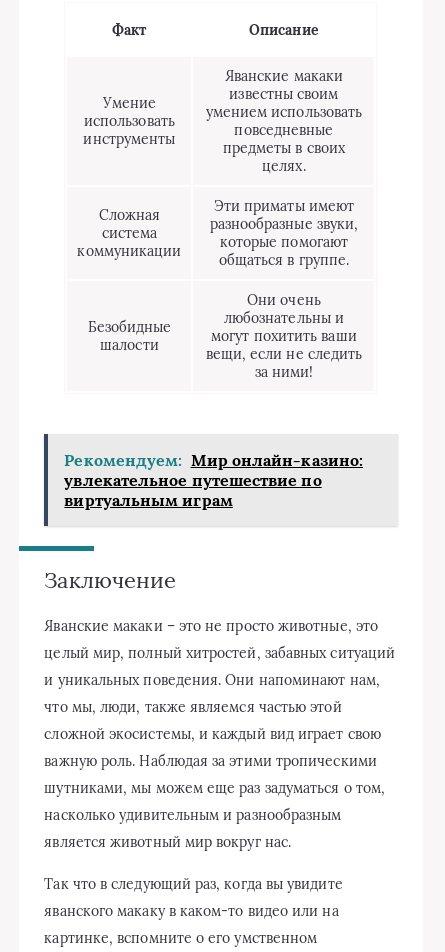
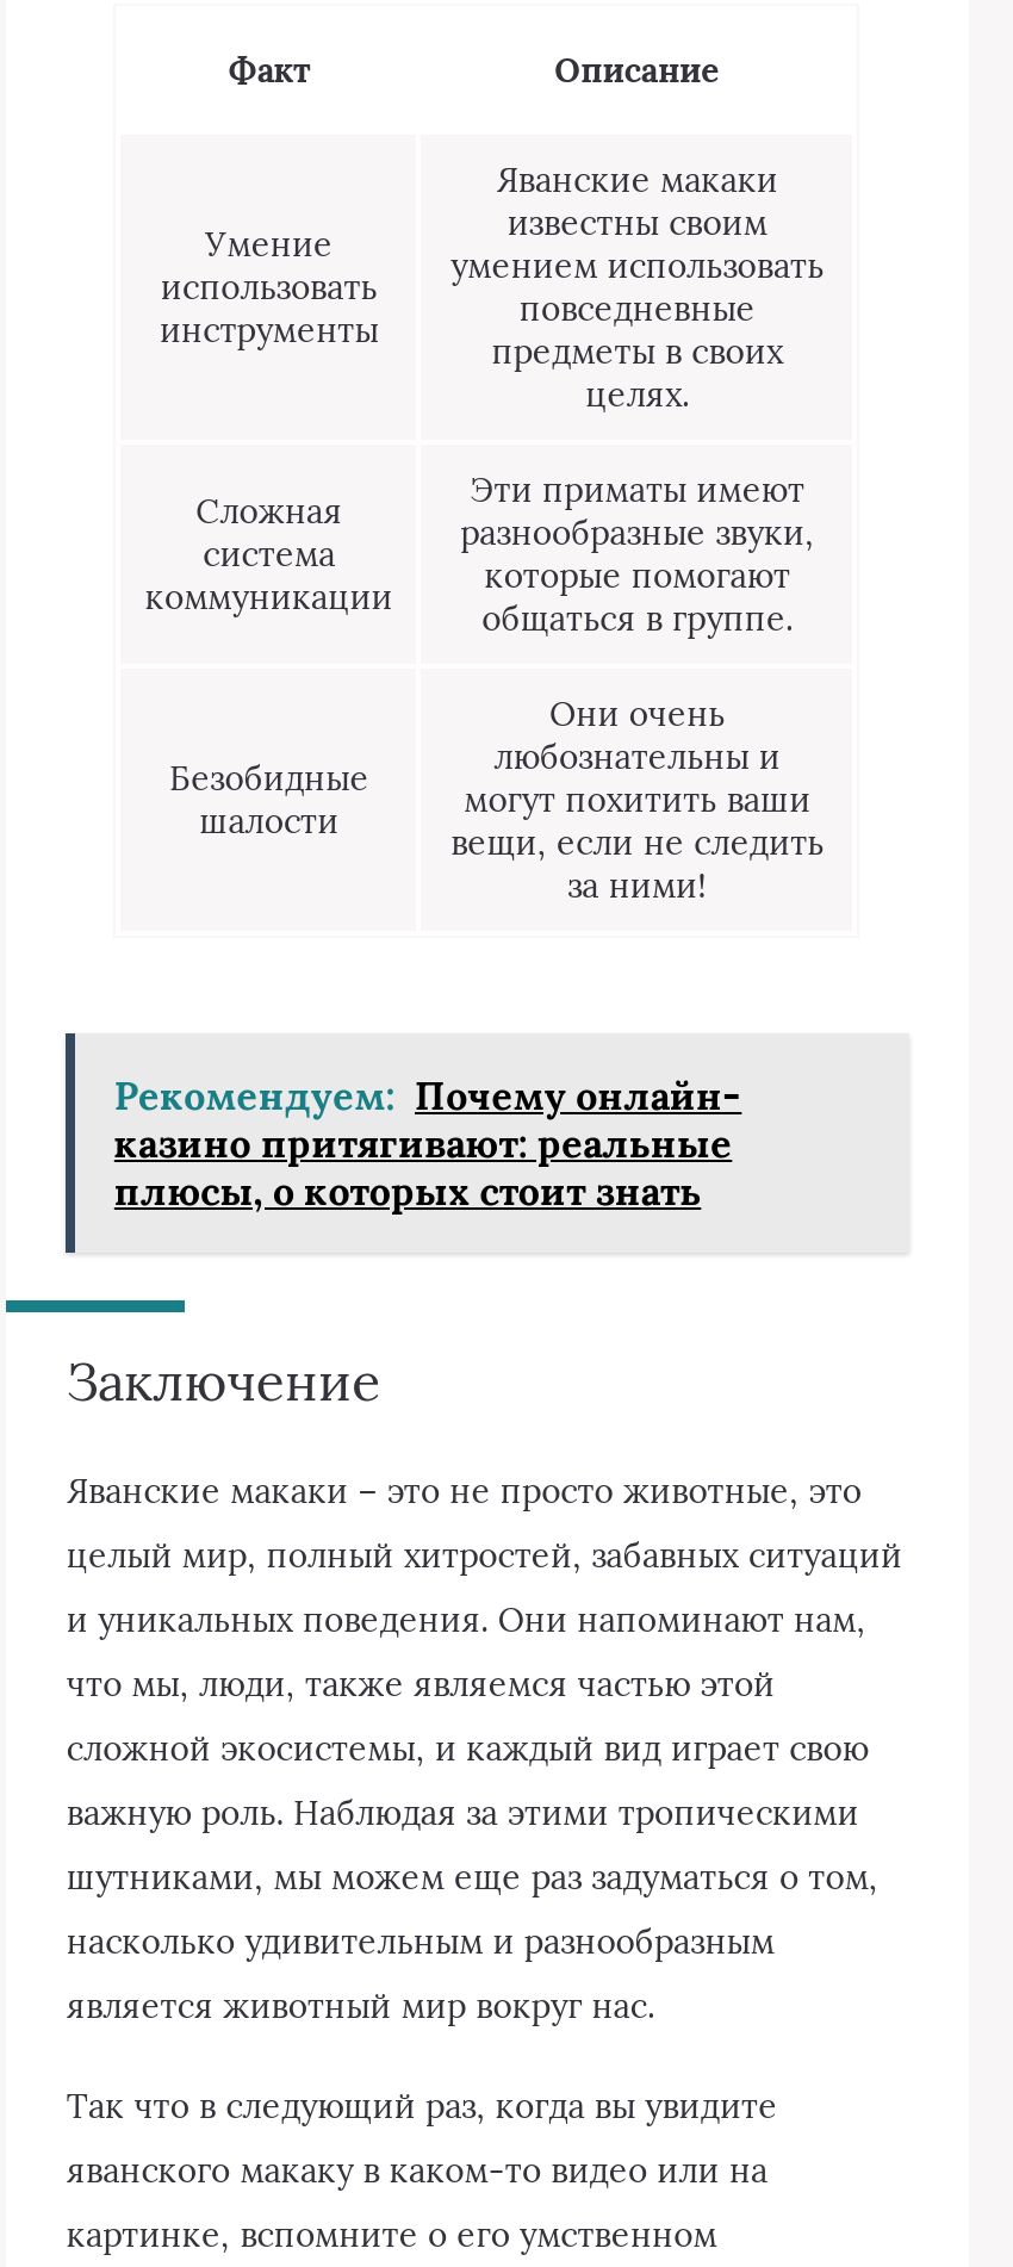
[64,450,363,510] Рекомендуем: Мир онлайн-казино: | увлекательное путешествие по | виртуальным играм -> [114,1072,742,1215] Рекомендуем: Почему онлайн- | казино притягивают: реальные | плюсы, о которых стоит знать

